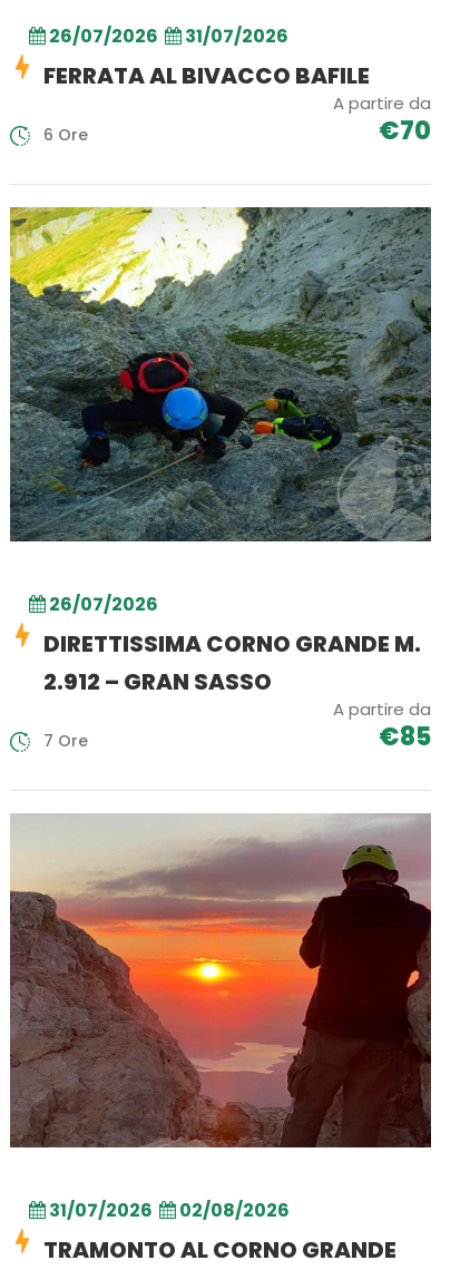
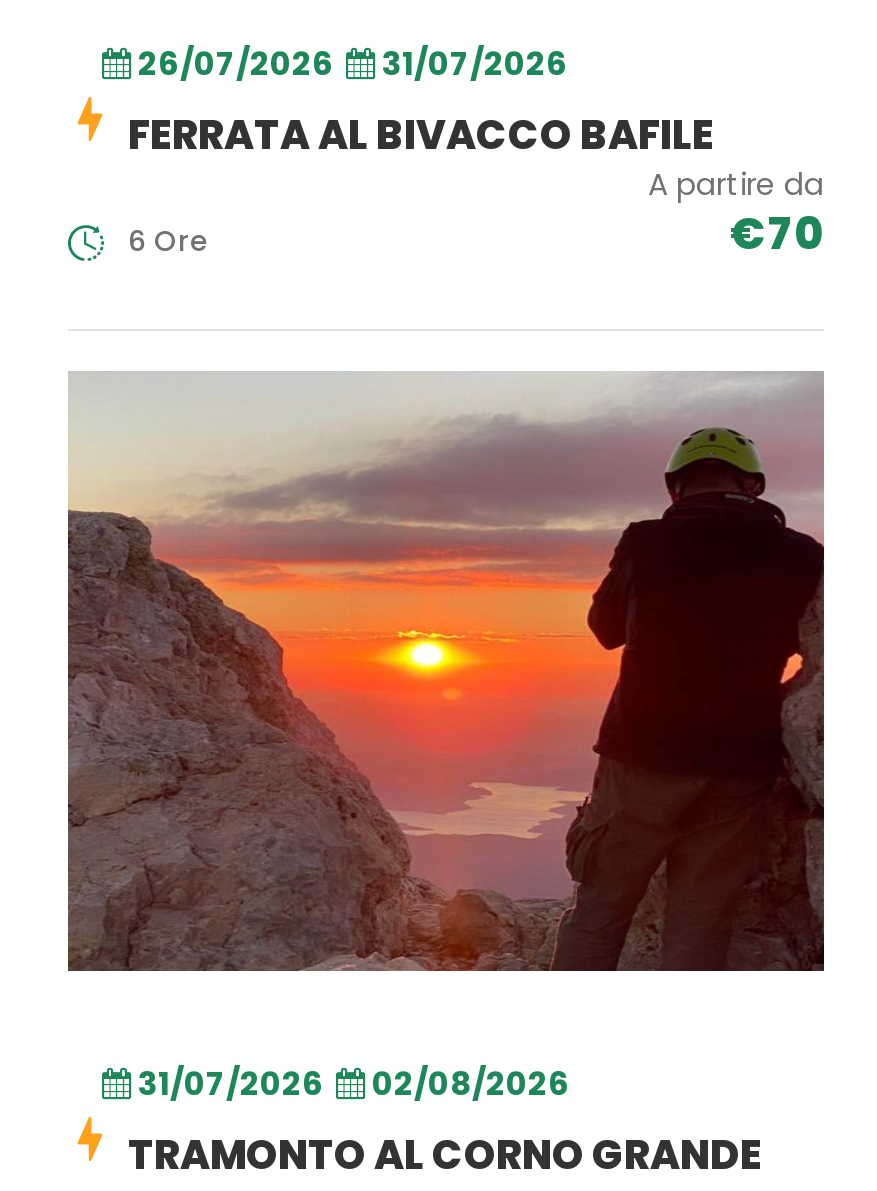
[10,207,432,543] [image] -> none
[43,592,431,755] 26/07/2026 | DIRETTISSIMA CORNO GRANDE M. | 2.912 – GRAN SASSO | A partire da | €85 | 7 Ore -> none

